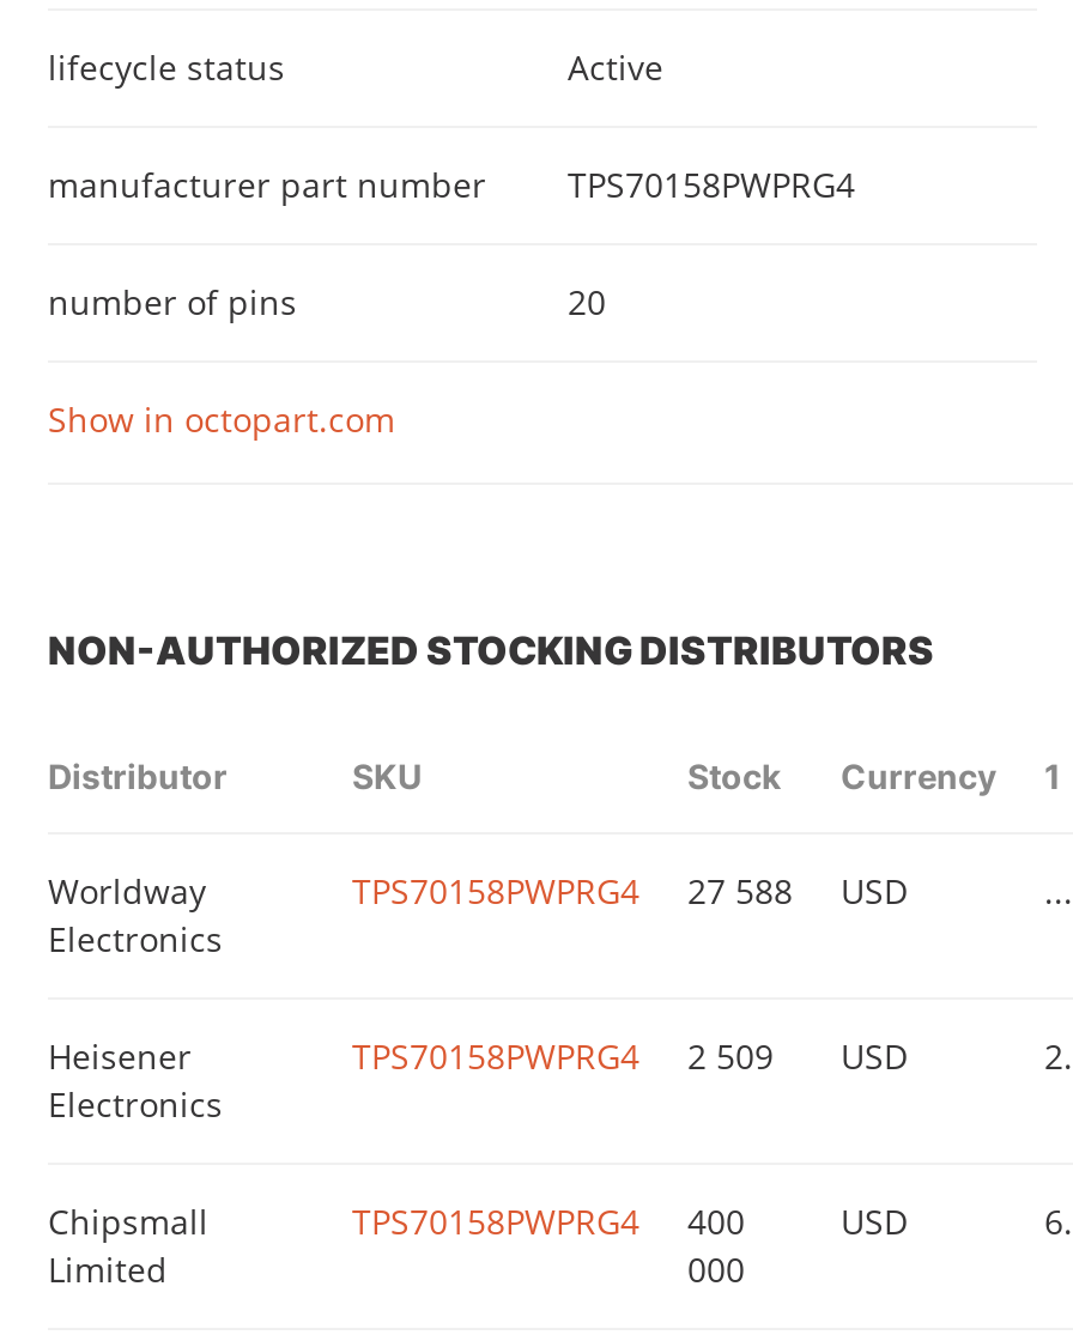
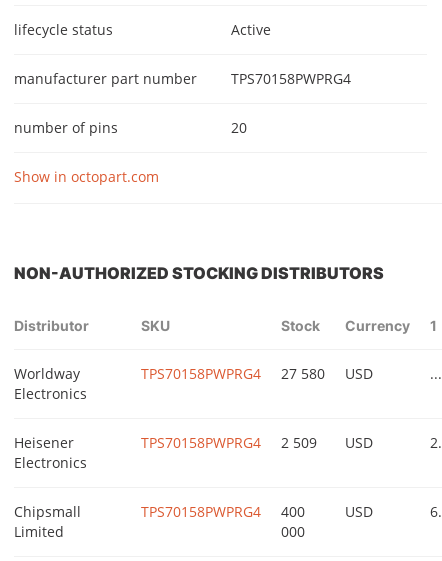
[352,867,908,913] TPS70158PWPRG4 27 588 USD -> [141,364,373,383] TPS70158PWPRG4 27 580 USD

